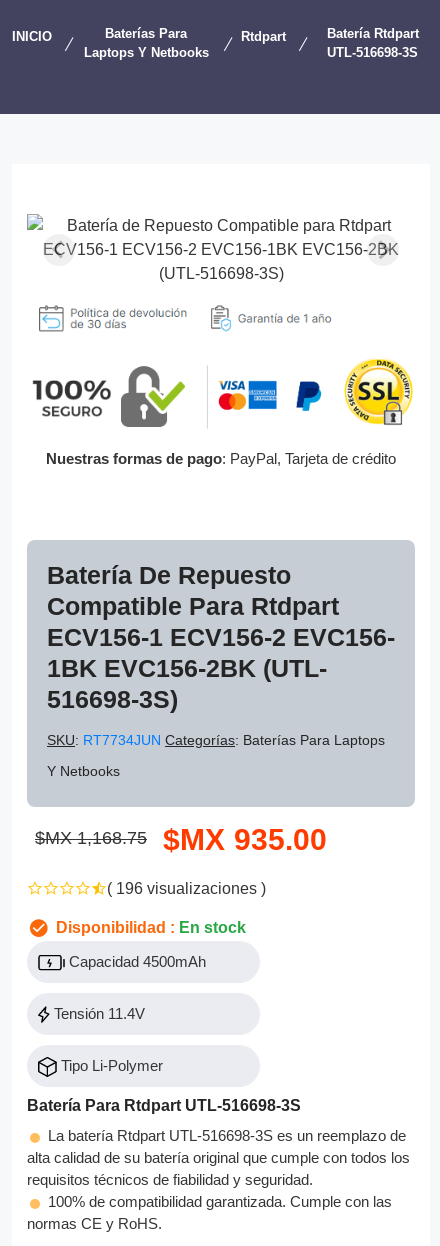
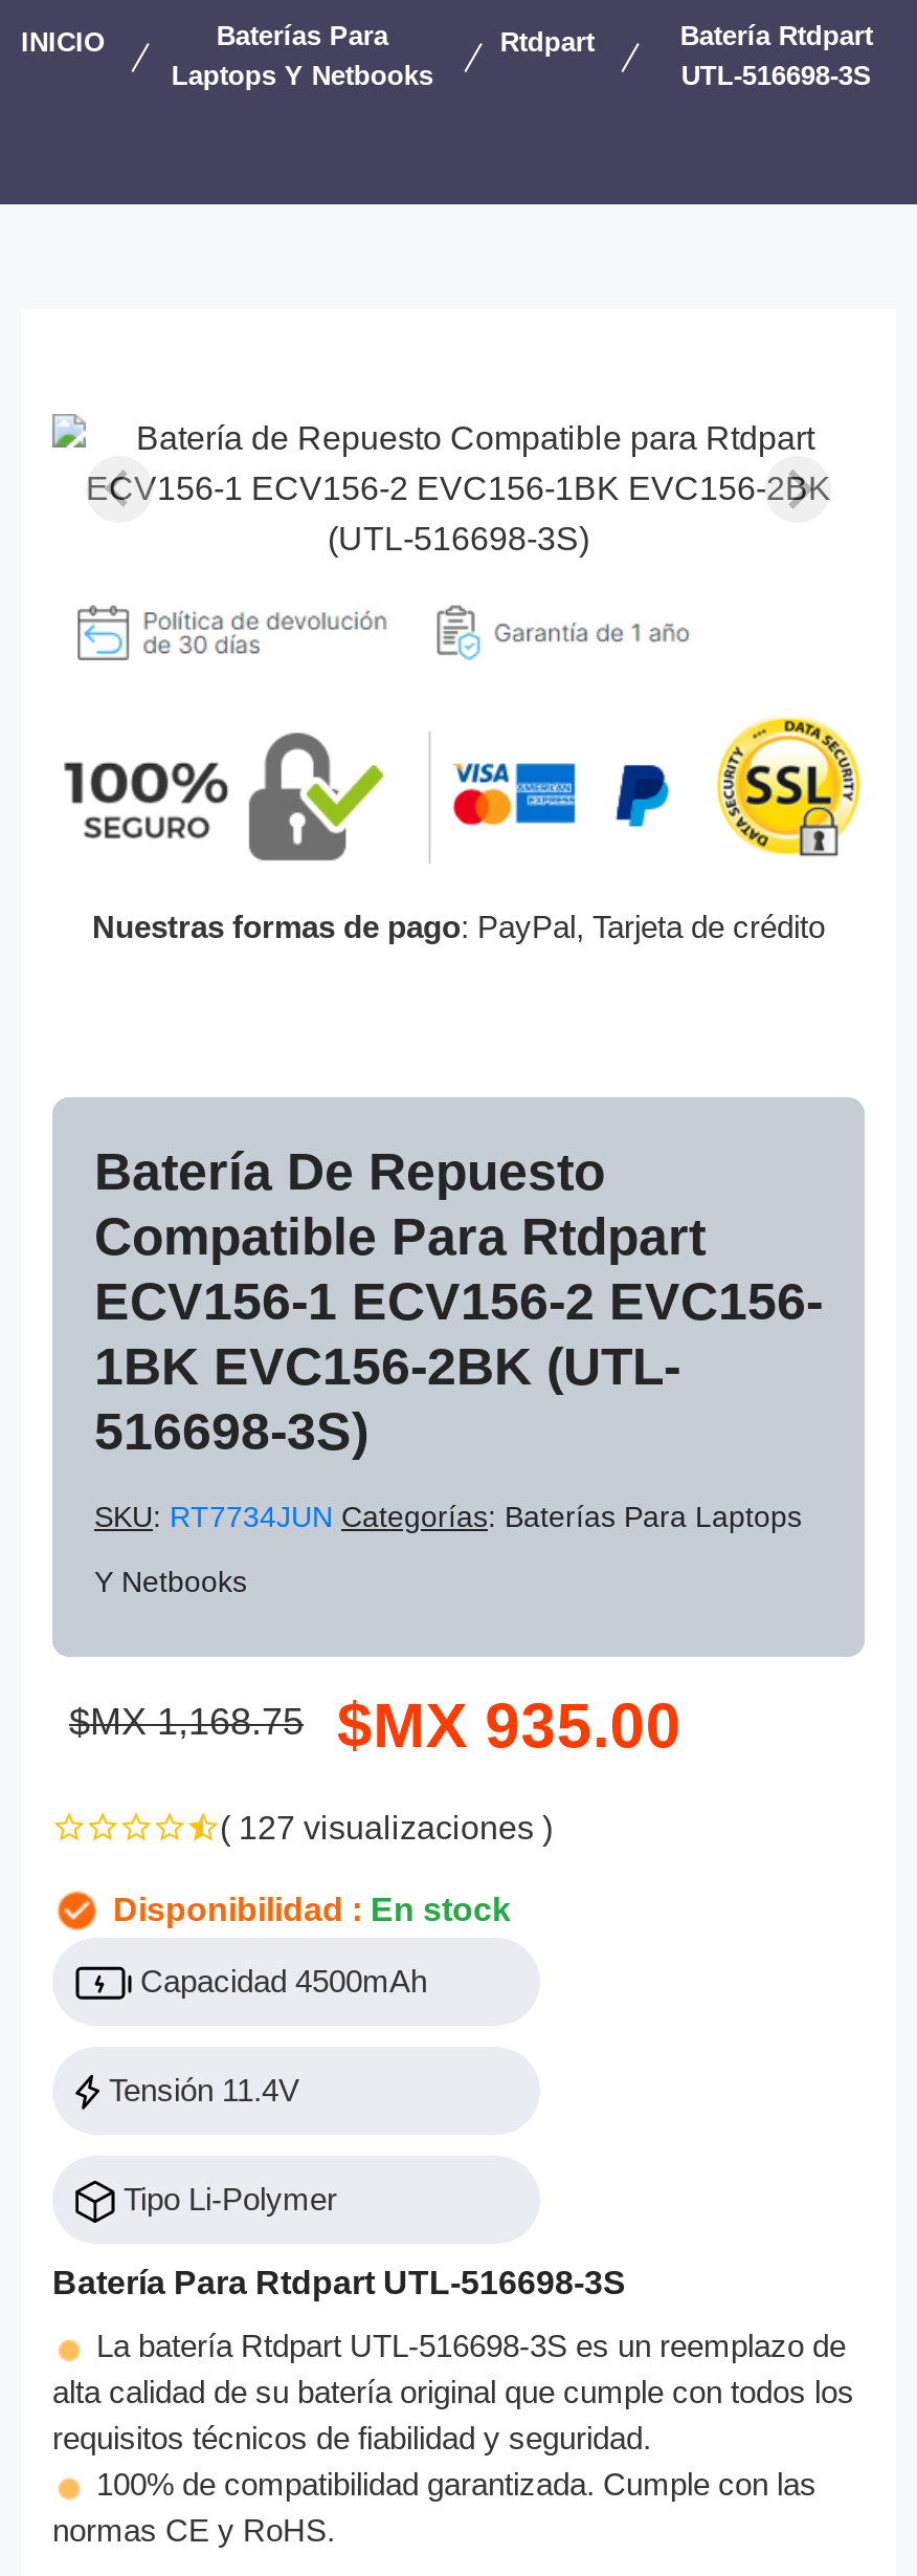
[107,880,266,897] ( 196 visualizaciones ) -> [220,1809,553,1845] ( 127 visualizaciones )

